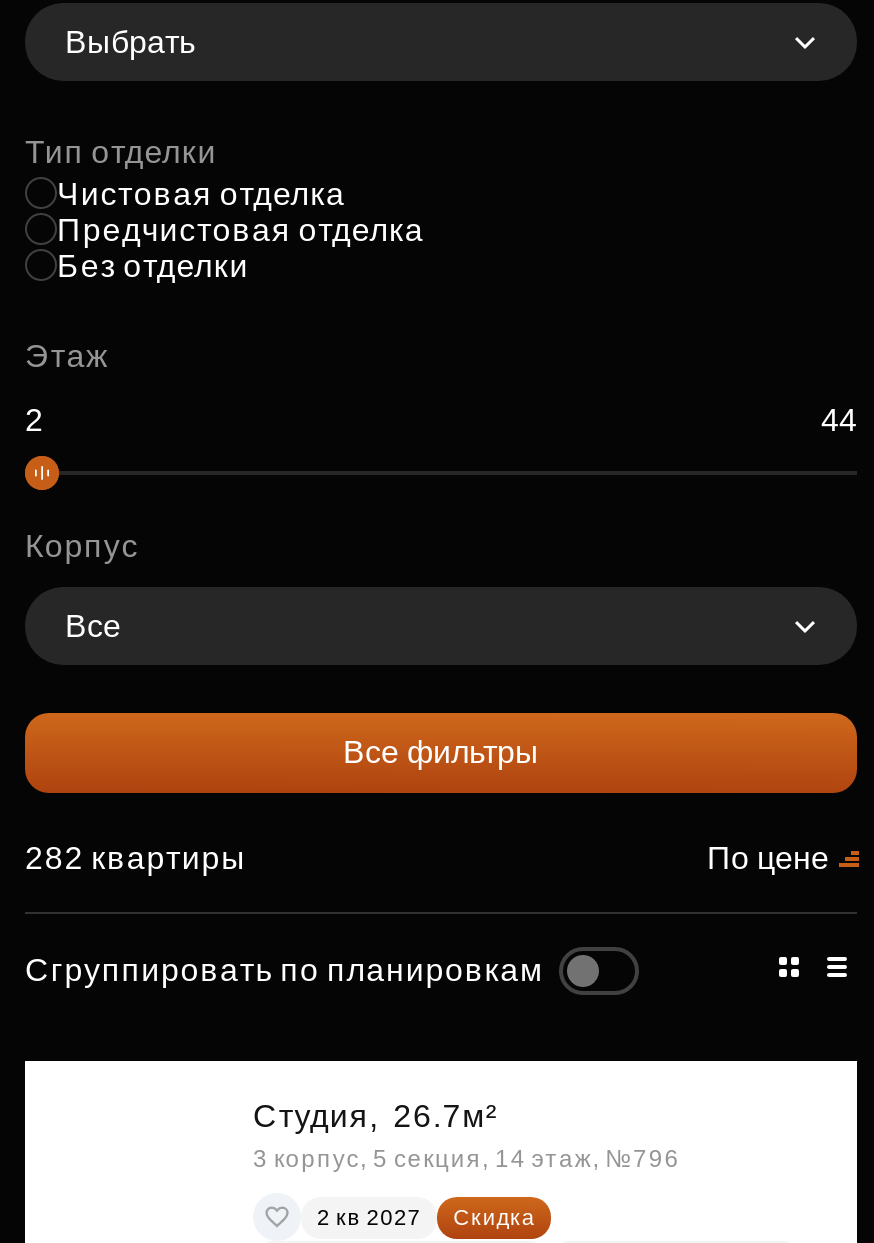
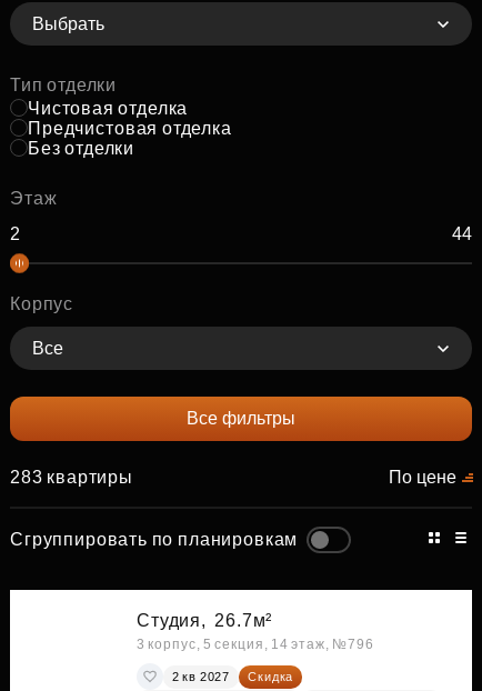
[25,842,247,876] 282 квартиры -> [10,468,133,487] 283 квартиры

